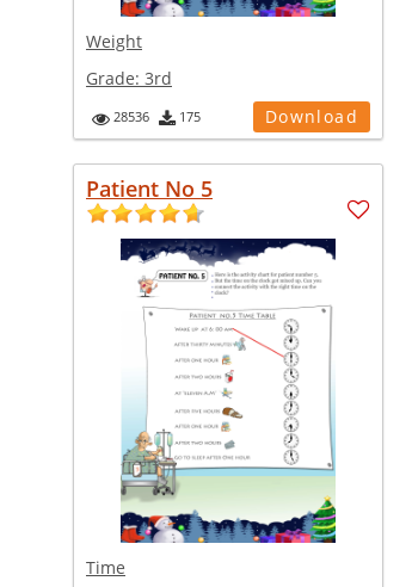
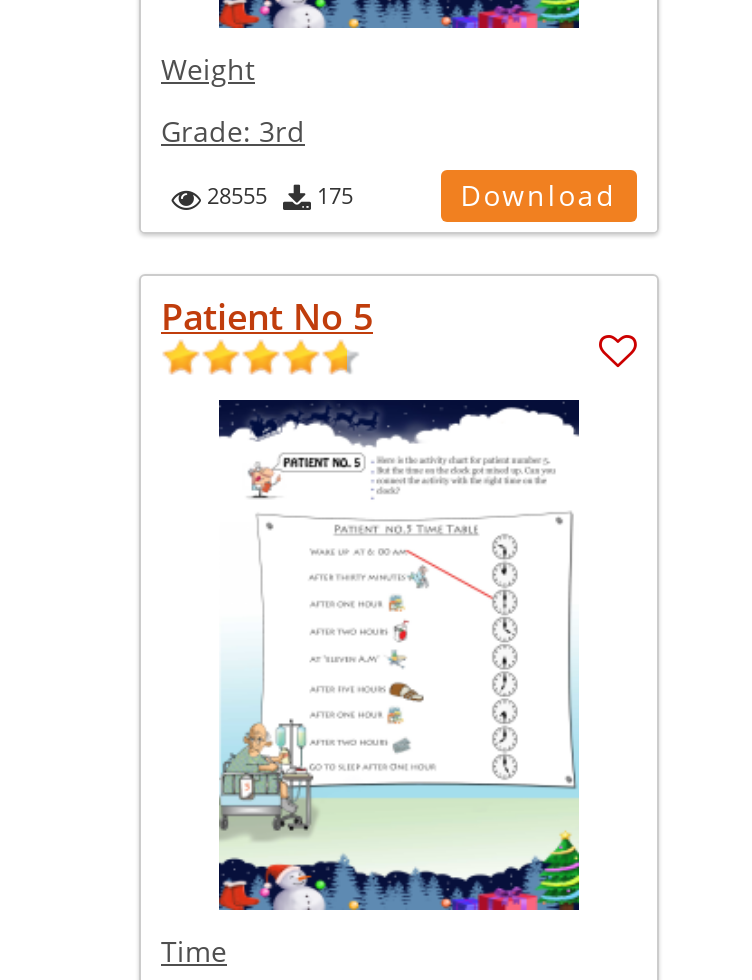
[113,108,201,126] 28536 175 -> [207,180,353,210] 28555 175

